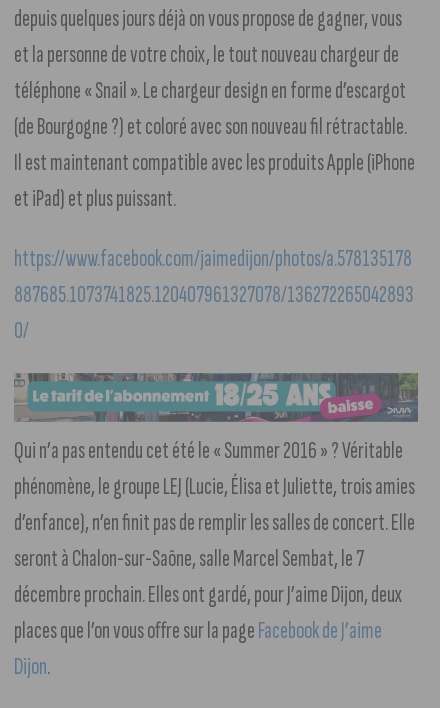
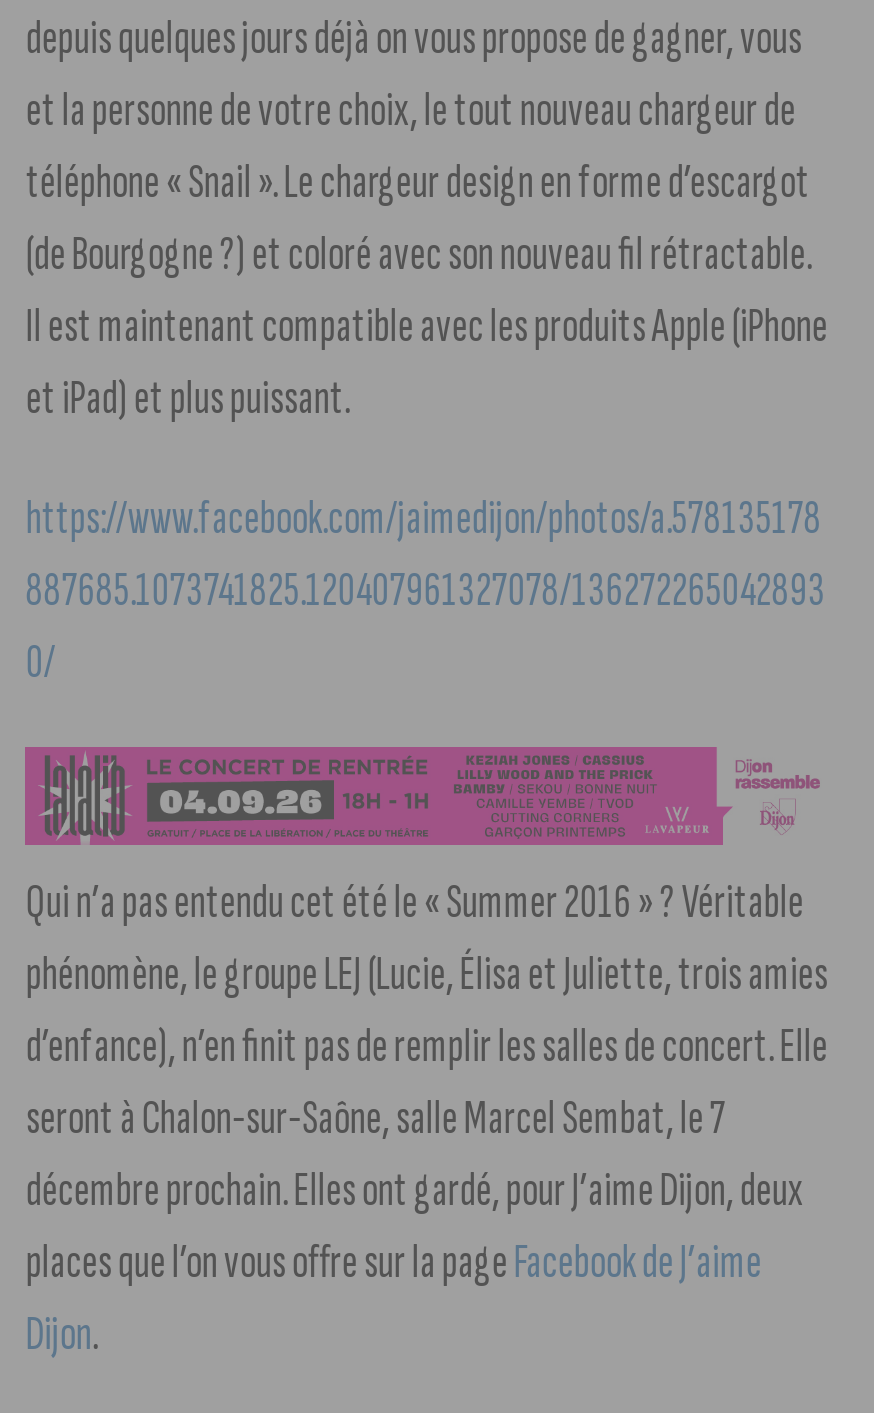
[13,372,419,423] [image] -> [23,744,833,846] [image]

